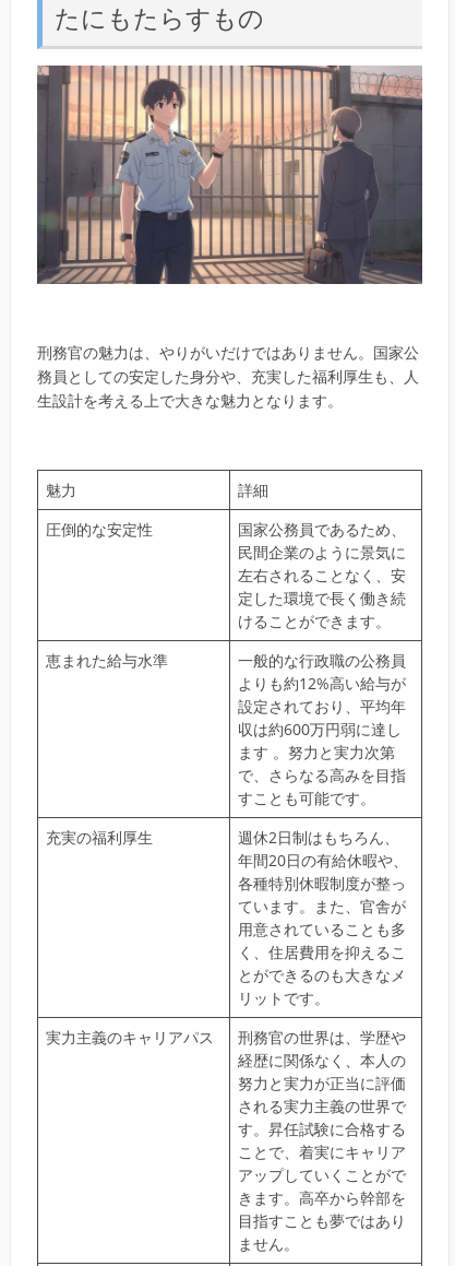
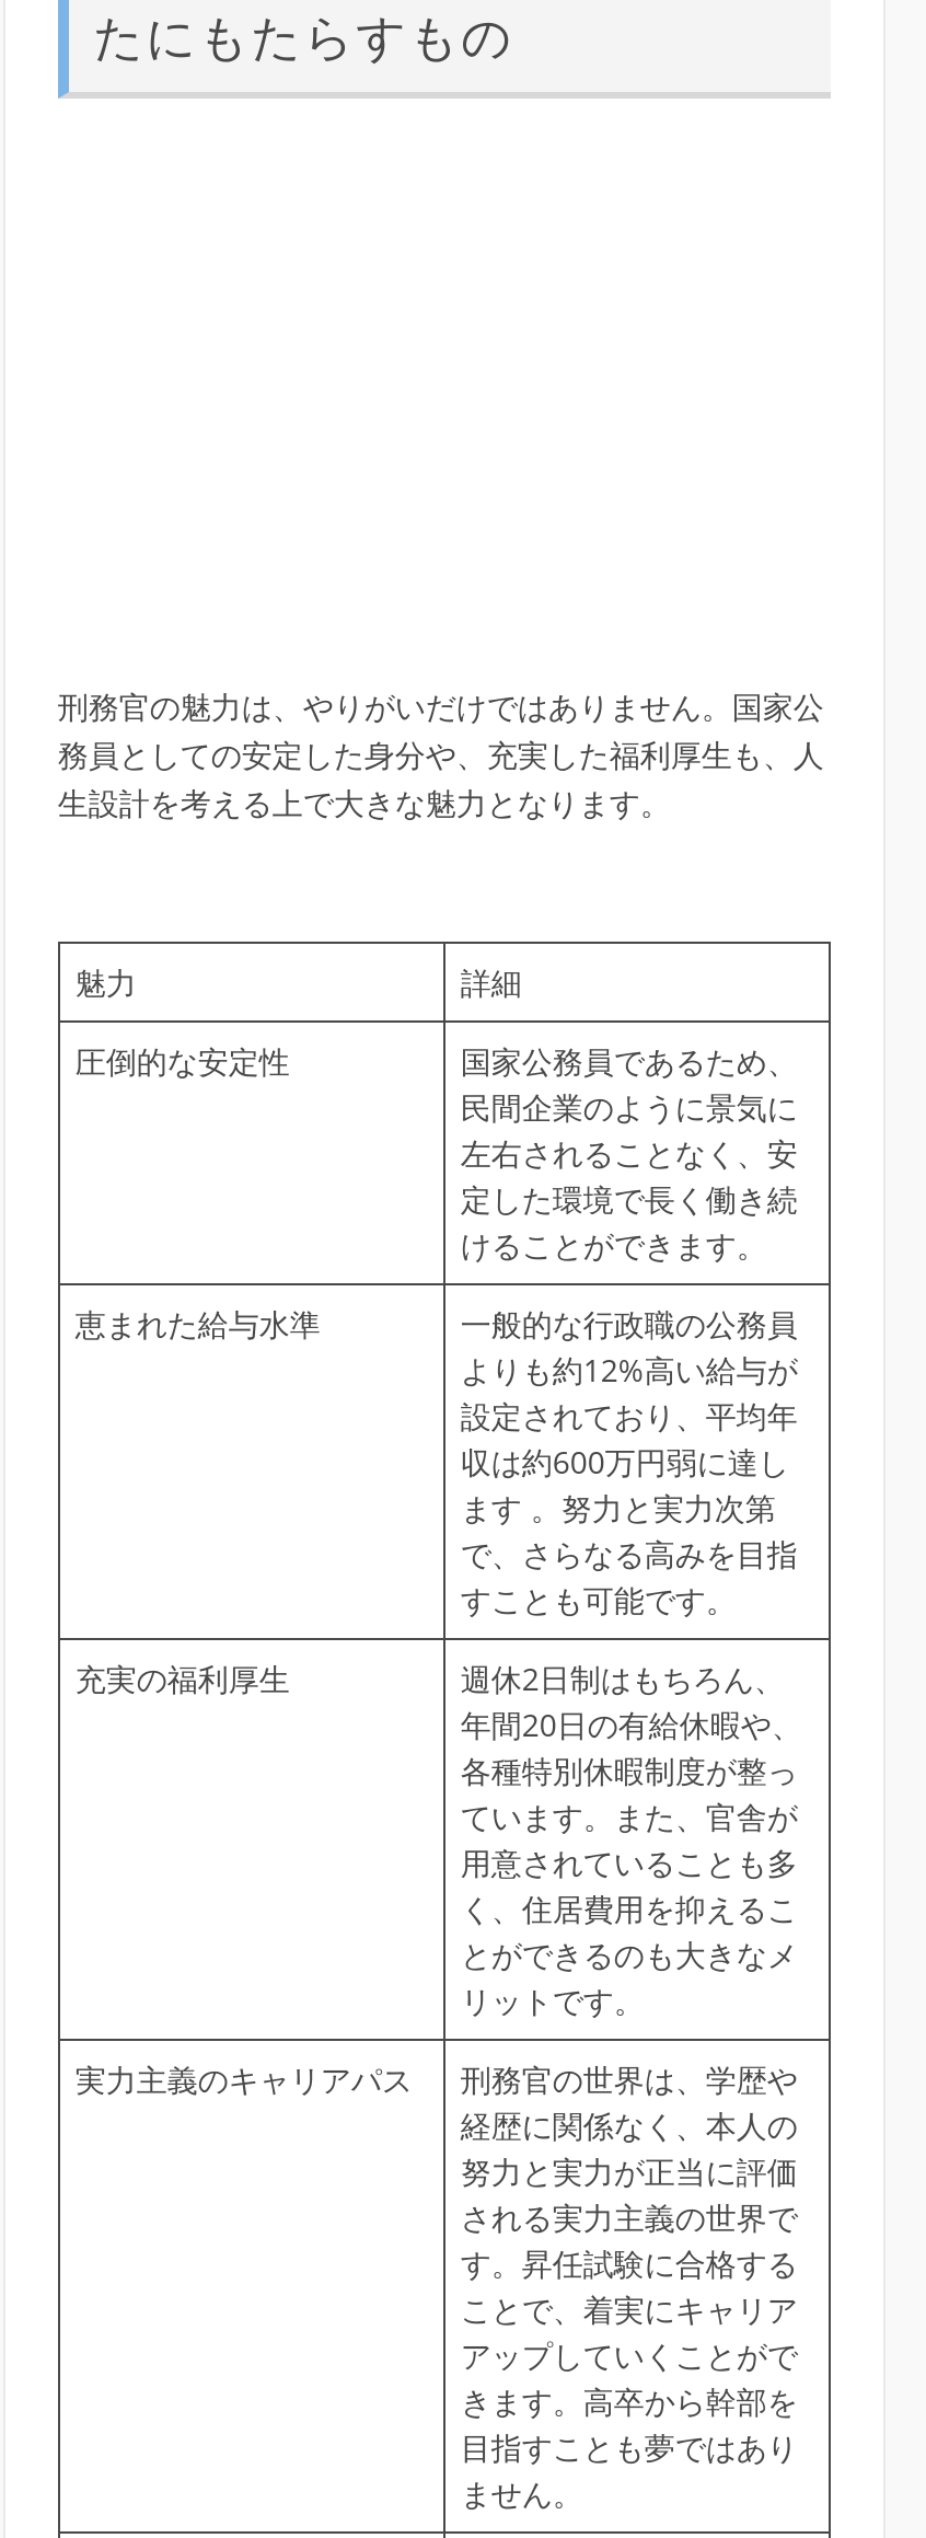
[36,64,423,285] [image] -> none

